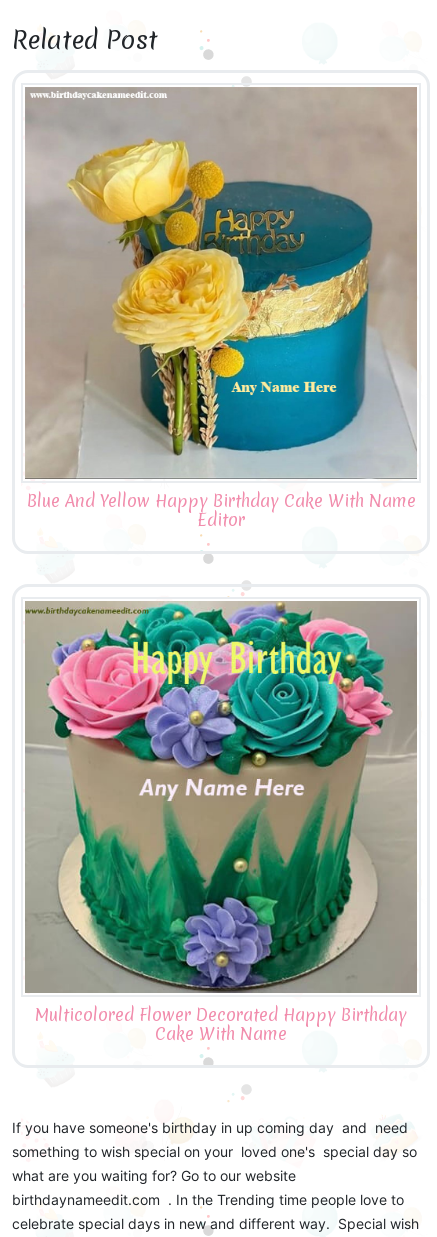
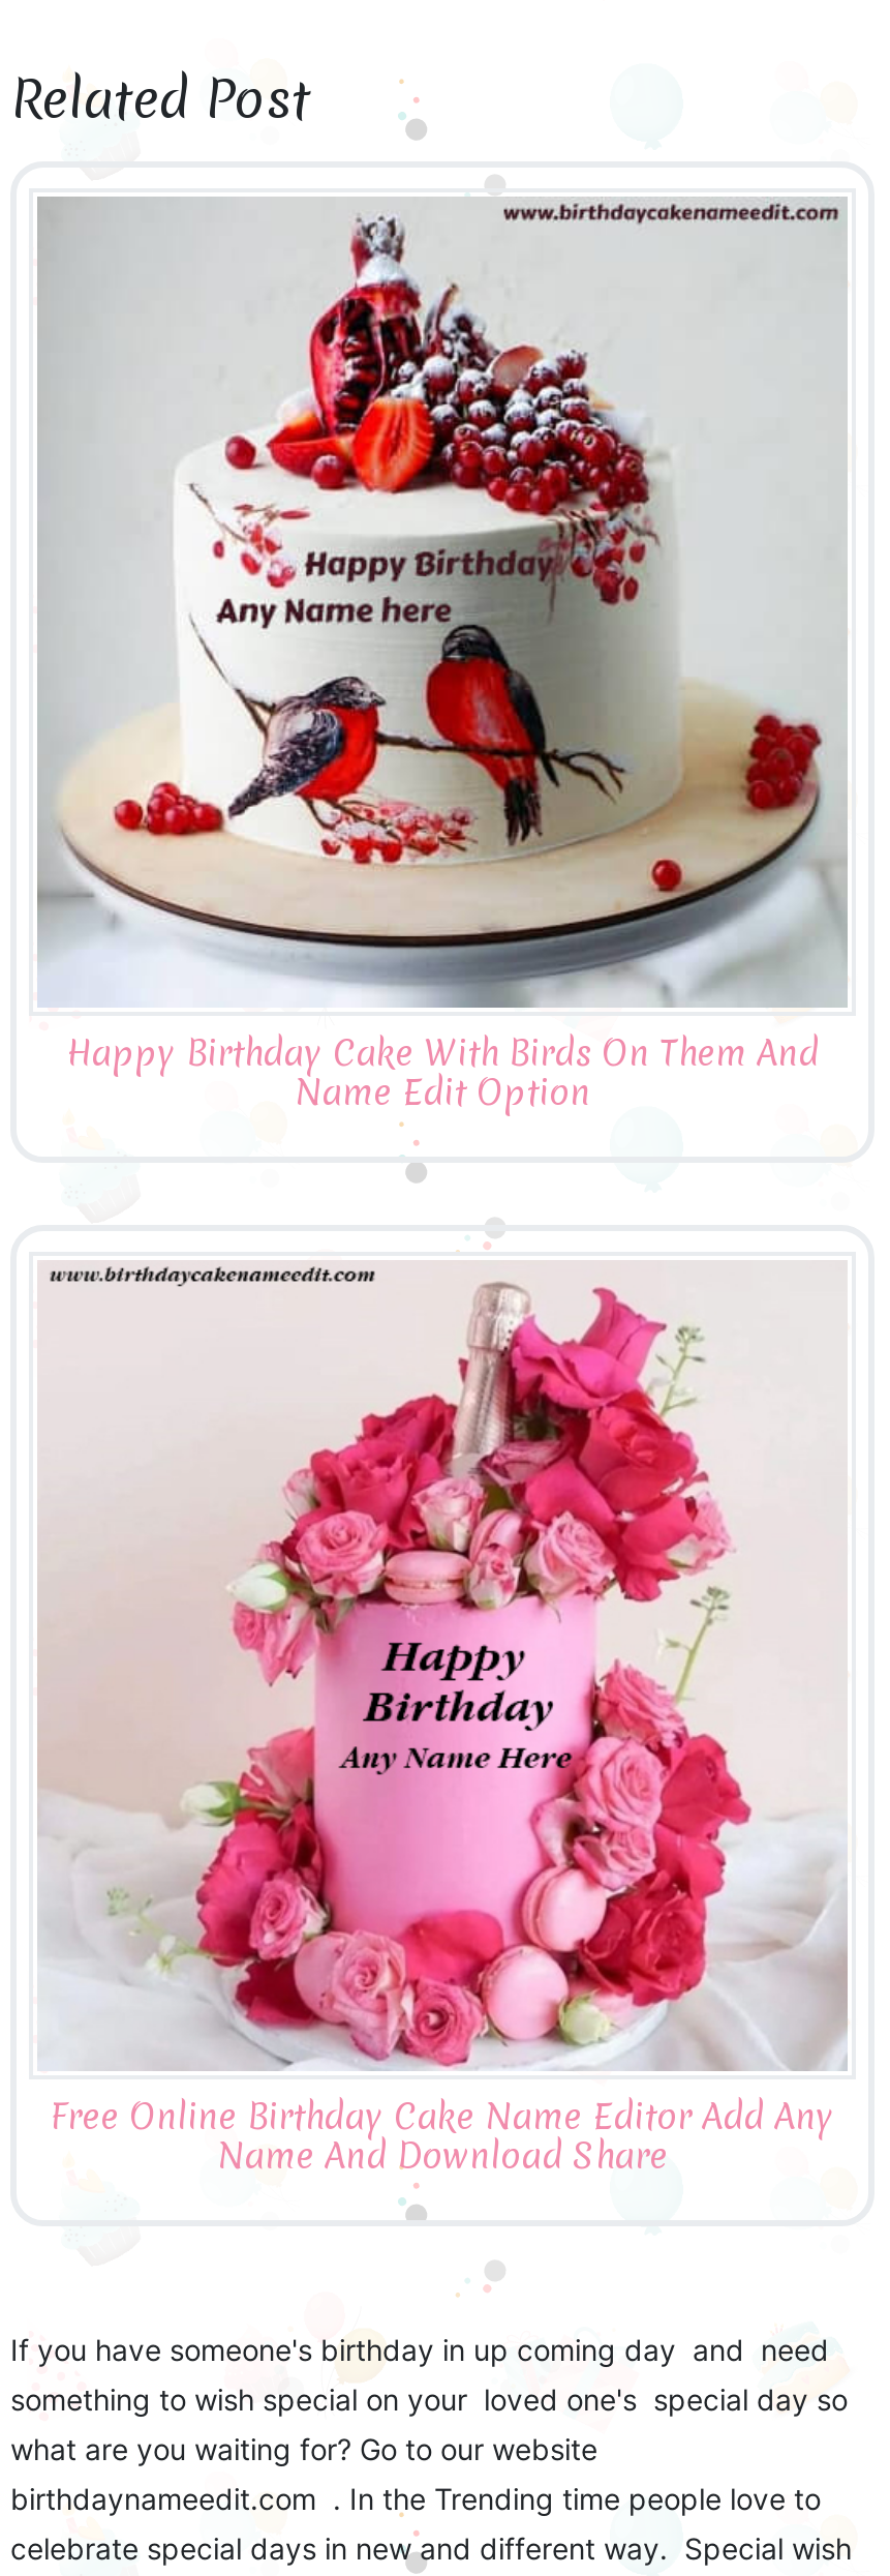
[25,87,417,531] [image] | Blue And Yellow Happy Birthday Cake With Name | Editor -> [39,199,846,1115] [image] | Happy Birthday Cake With Birds On Them And | Name Edit Option
[25,601,417,1045] [image] | Multicolored Flower Decorated Happy Birthday | Cake With Name -> [39,1262,846,2179] [image] | Free Online Birthday Cake Name Editor Add Any | Name And Download Share

